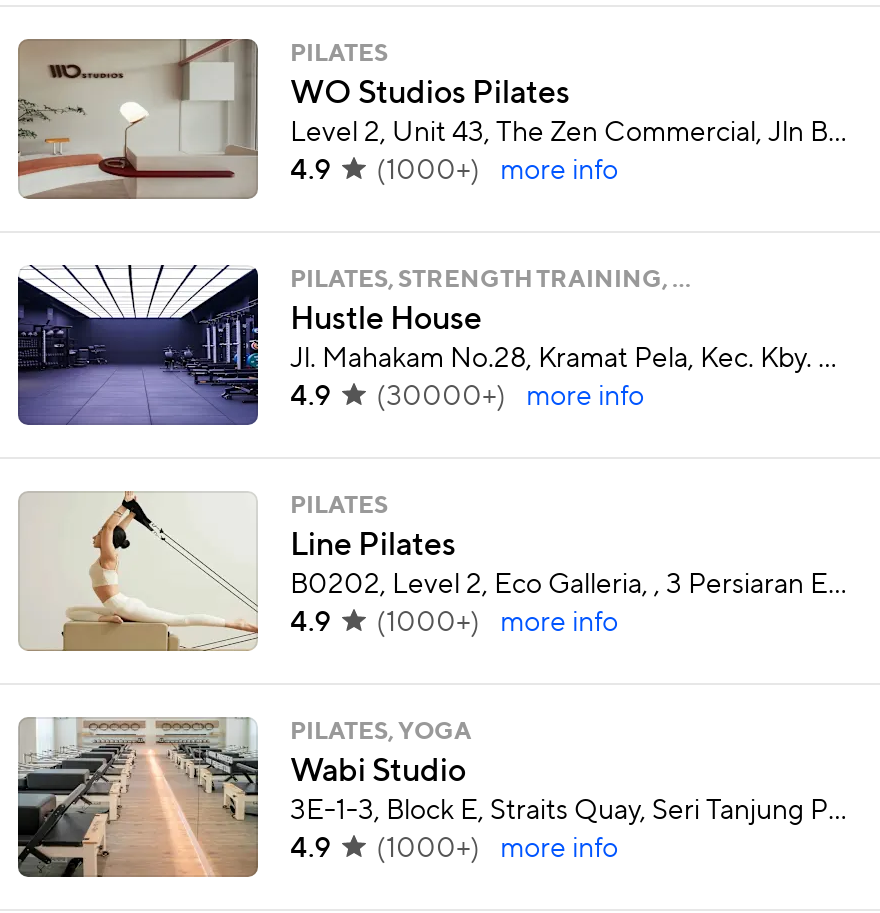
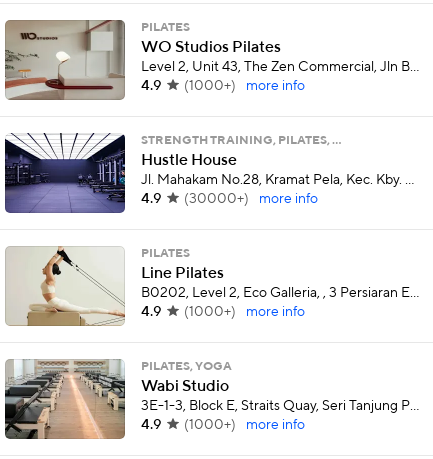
[290,269,690,293] PILATES, STRENGTH TRAINING, … -> [141,135,341,147] STRENGTH TRAINING, PILATES, …

